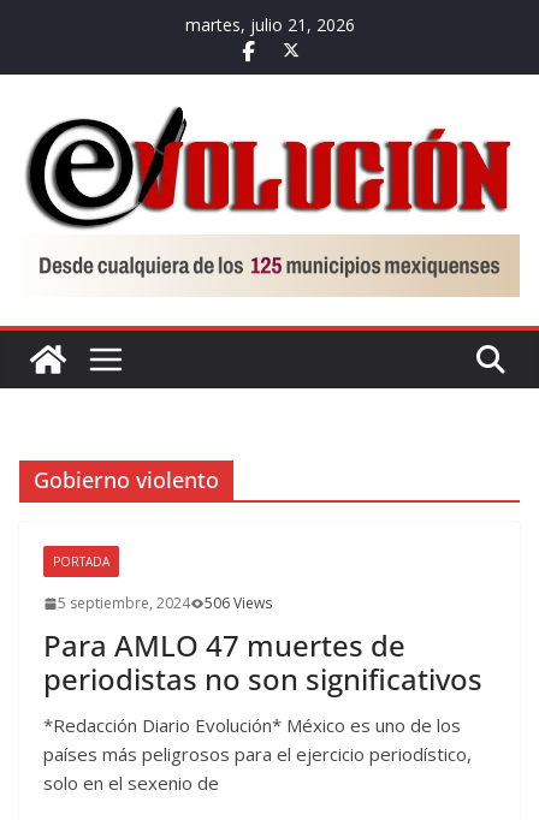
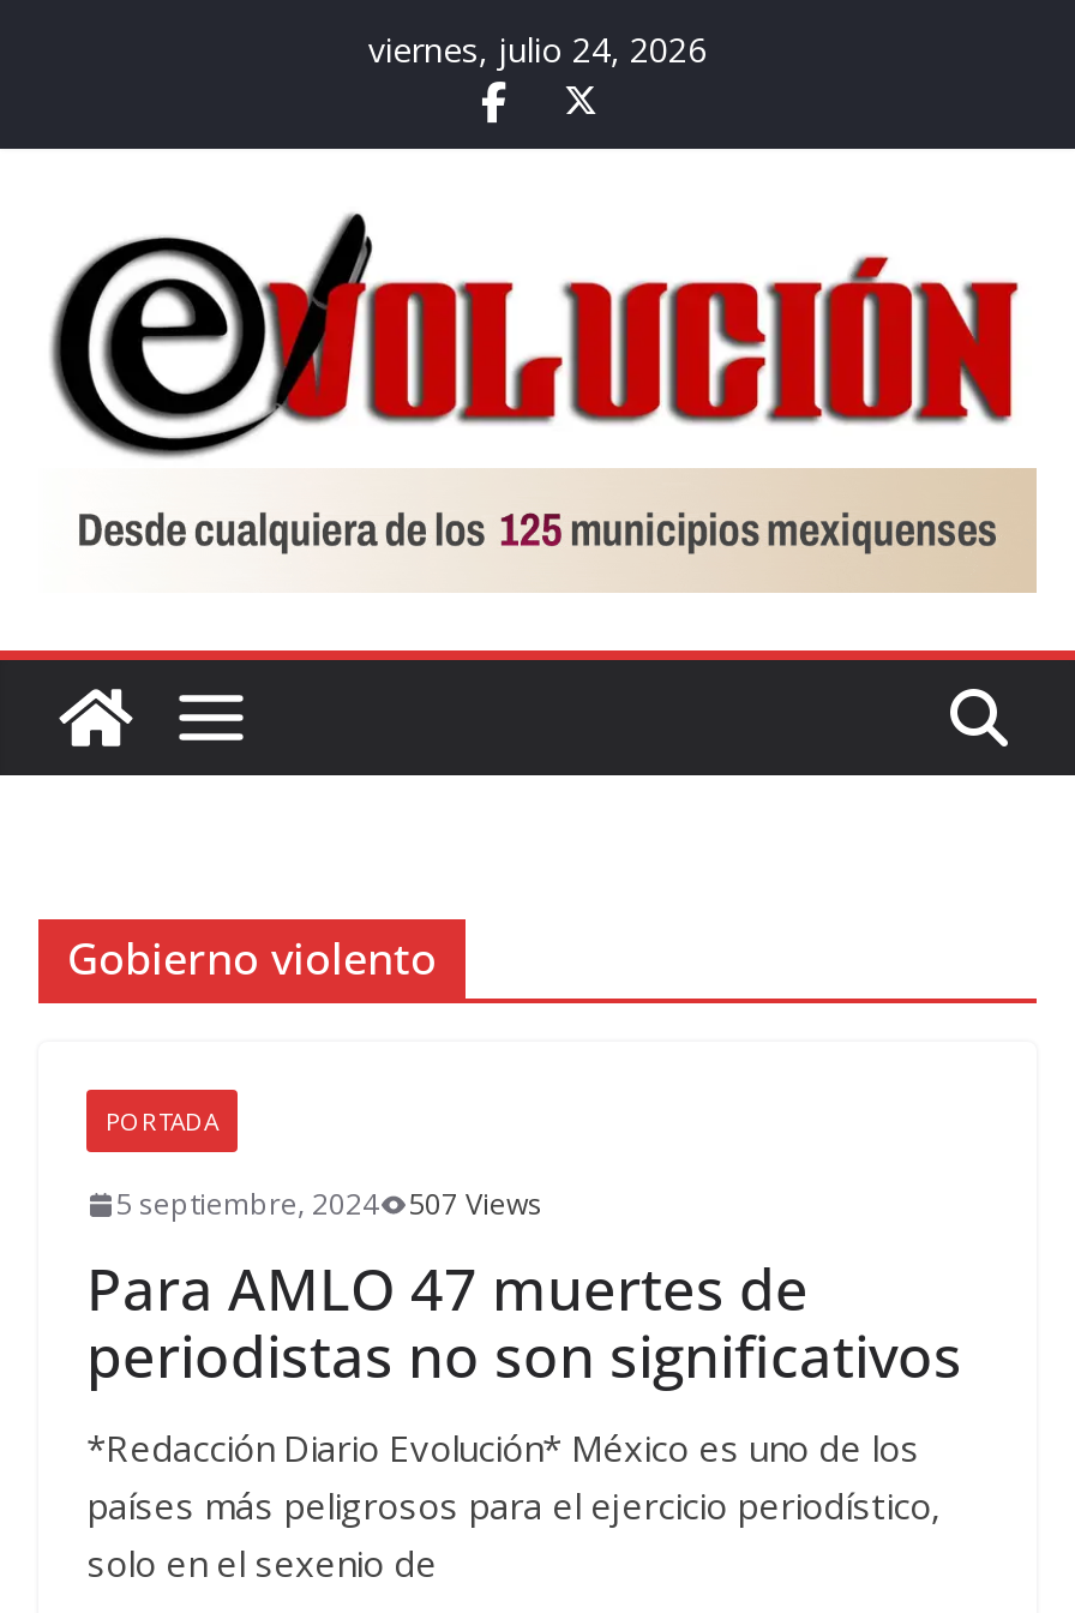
[185,13,354,36] martes, julio 21, 2026 -> [368,26,707,72] viernes, julio 24, 2026
[58,593,272,613] 5 septiembre, 2024 506 Views -> [115,1184,542,1225] 5 septiembre, 2024 507 Views

